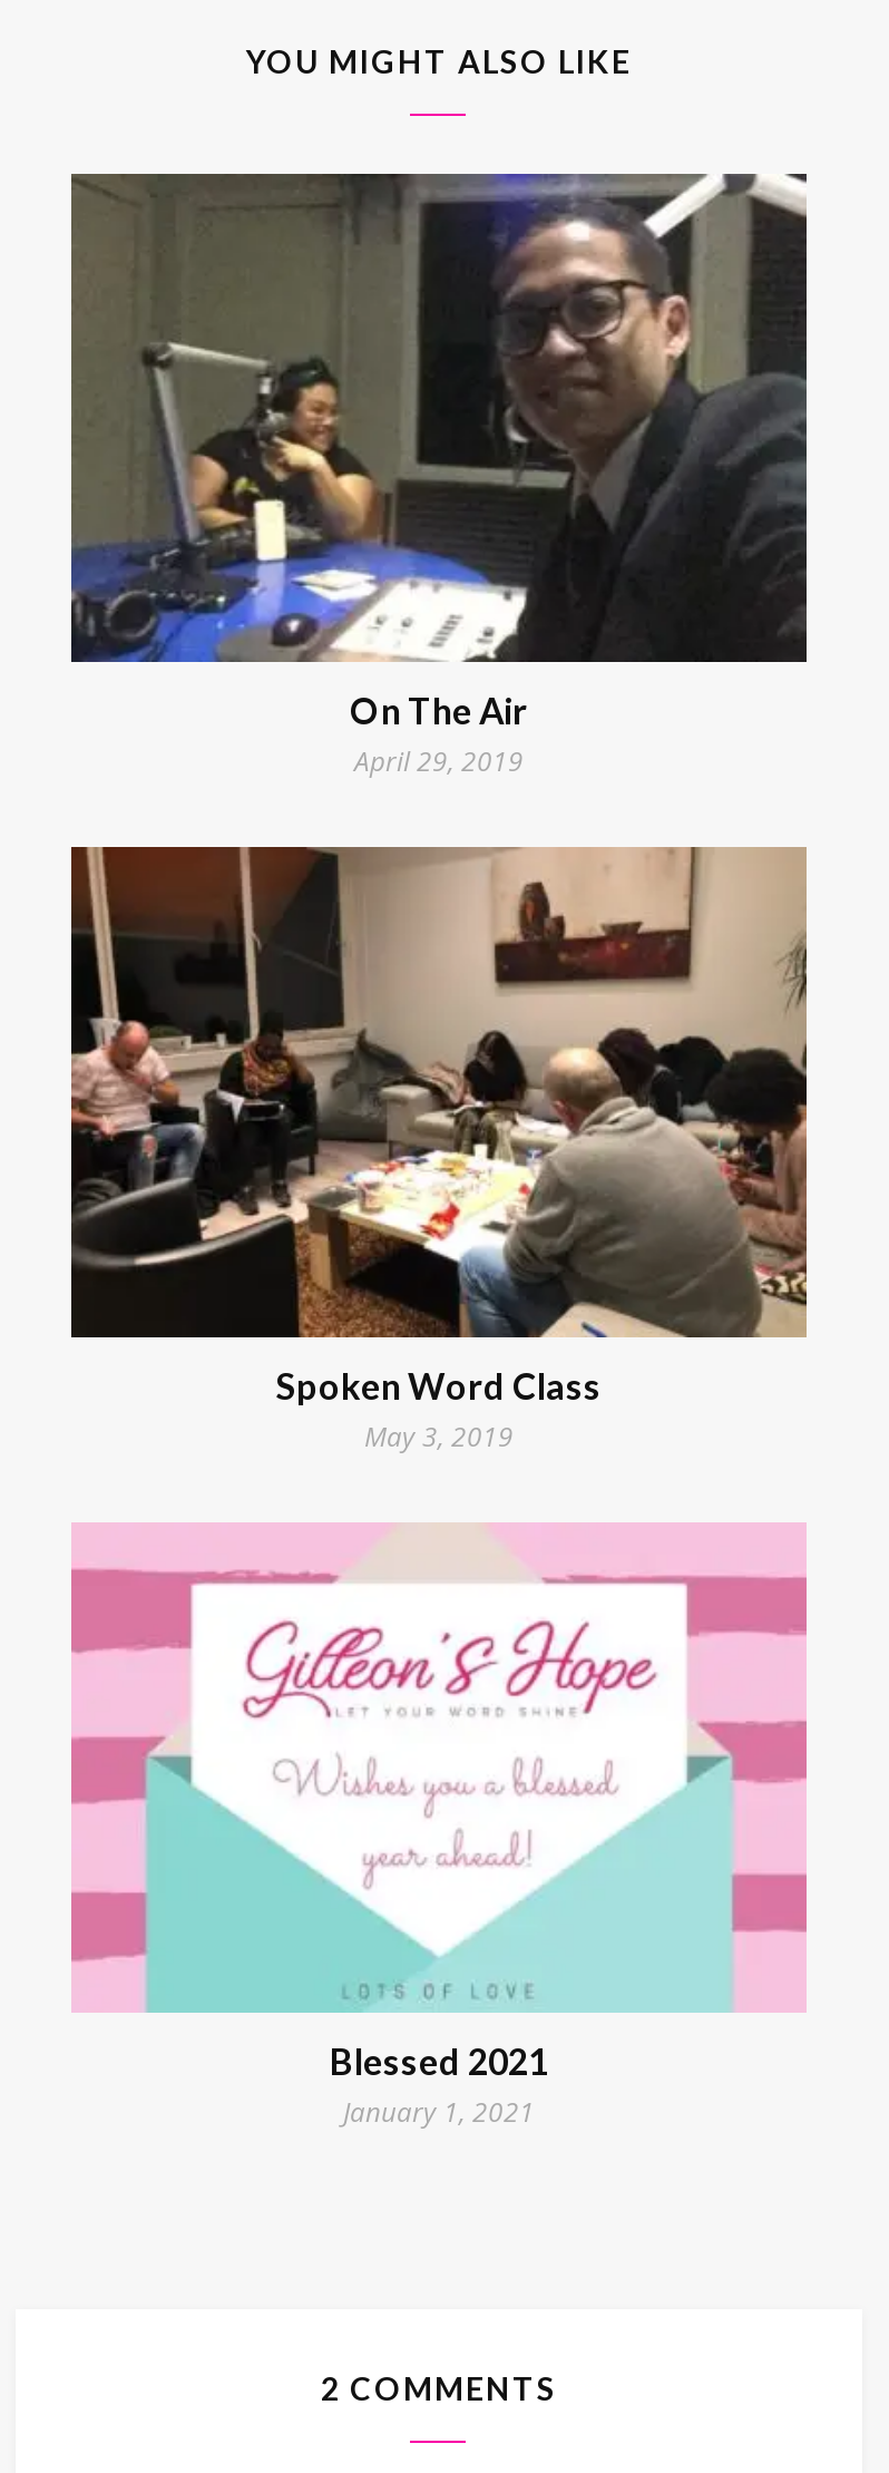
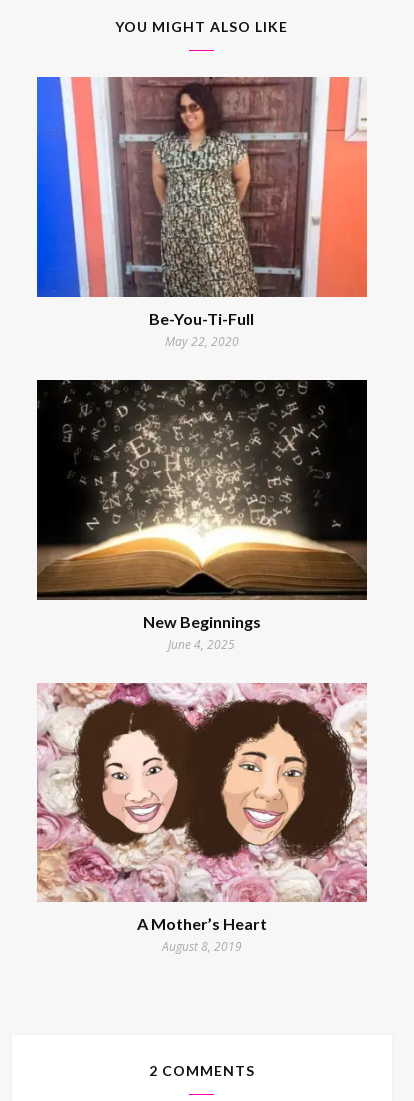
[69,172,809,780] [image] | On The Air | April 29, 2019 -> [36,76,368,350] [image] | Be-You-Ti-Full | May 22, 2020
[69,845,809,1455] [image] | Spoken Word Class | May 3, 2019 -> [36,379,368,653] [image] | New Beginnings | June 4, 2025
[71,1522,809,2130] [image] | Blessed 2021 | January 1, 2021 -> [36,682,368,955] [image] | A Mother’s Heart | August 8, 2019

